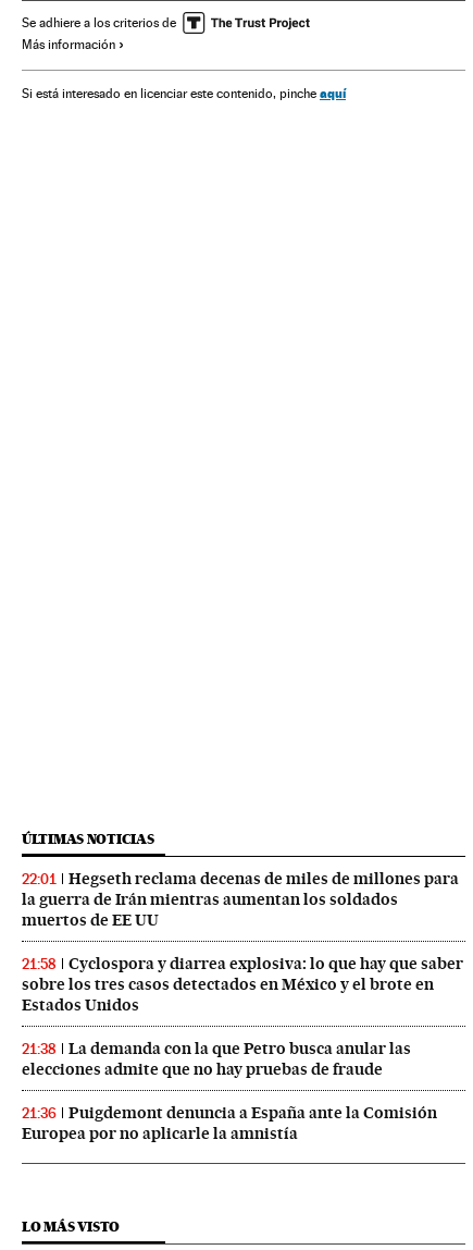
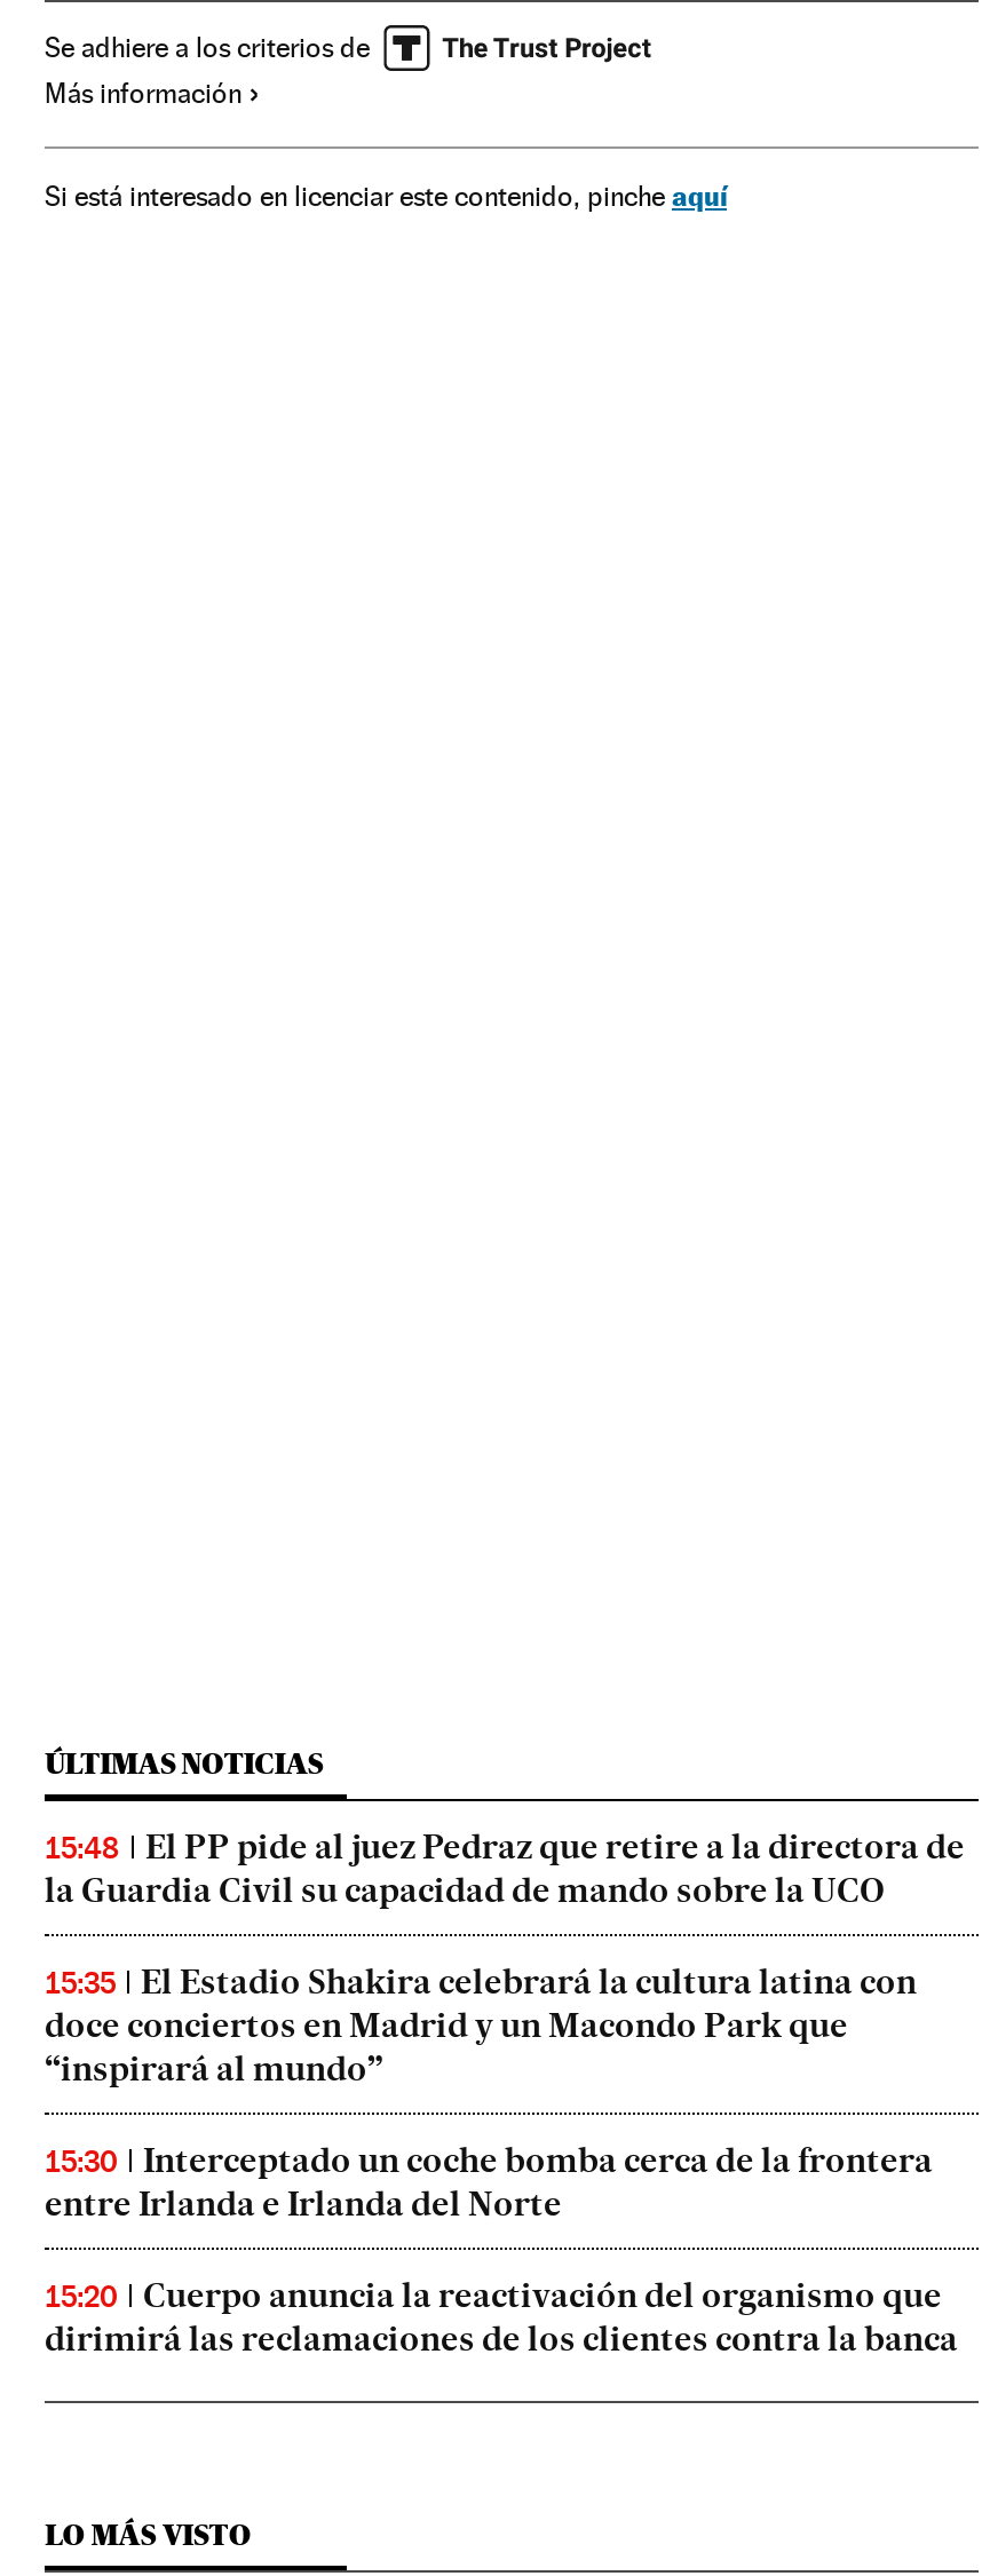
[22,869,459,930] 22:01 | Hegseth reclama decenas de miles de millones para | la guerra de Irán mientras aumentan los soldados | muertos de EE UU -> [45,1826,965,1911] 15:48 | El PP pide al juez Pedraz que retire a la directora de | la Guardia Civil su capacidad de mando sobre la UCO
[22,954,463,1015] 21:58 | Cyclospora y diarrea explosiva: lo que hay que saber | sobre los tres casos detectados en México y el brote en | Estados Unidos -> [45,1961,917,2090] 15:35 | El Estadio Shakira celebrará la cultura latina con | doce conciertos en Madrid y un Macondo Park que | “inspirará al mundo”
[22,1039,411,1079] 21:38 | La demanda con la que Petro busca anular las | elecciones admite que no hay pruebas de fraude -> [45,2140,933,2225] 15:30 | Interceptado un coche bomba cerca de la frontera | entre Irlanda e Irlanda del Norte
[22,1103,437,1143] 21:36 | Puigdemont denuncia a España ante la Comisión | Europea por no aplicarle la amnistía -> [45,2275,958,2360] 15:20 | Cuerpo anuncia la reactivación del organismo que | dirimirá las reclamaciones de los clientes contra la banca

